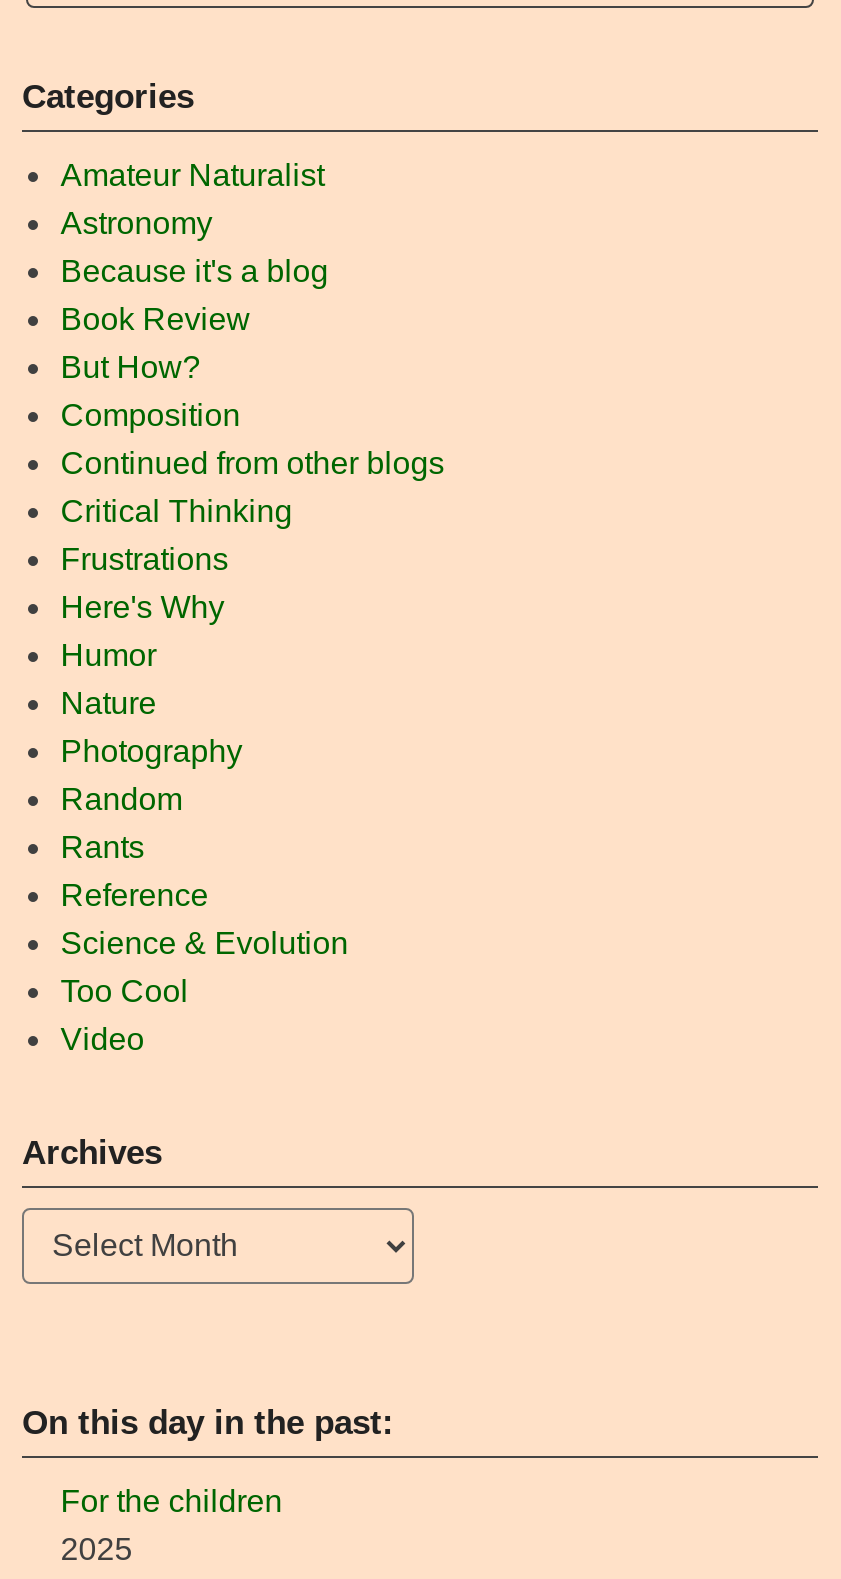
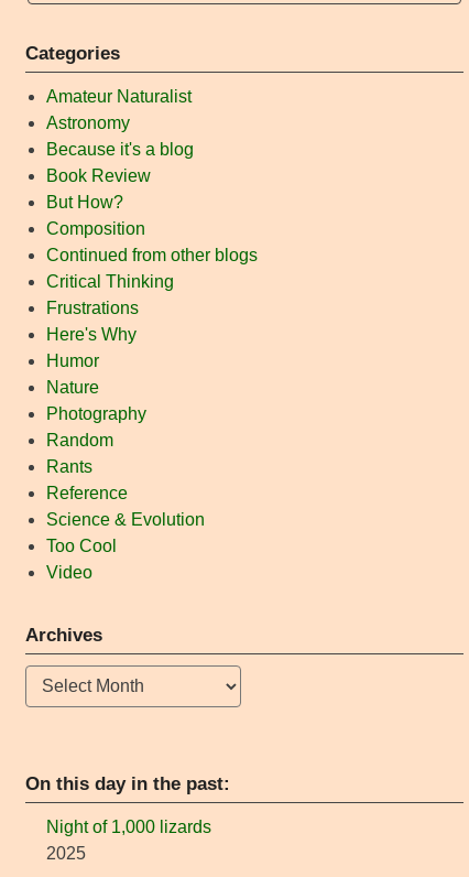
[60,1485,282,1519] For the children -> [46,818,212,837] Night of 1,000 lizards

